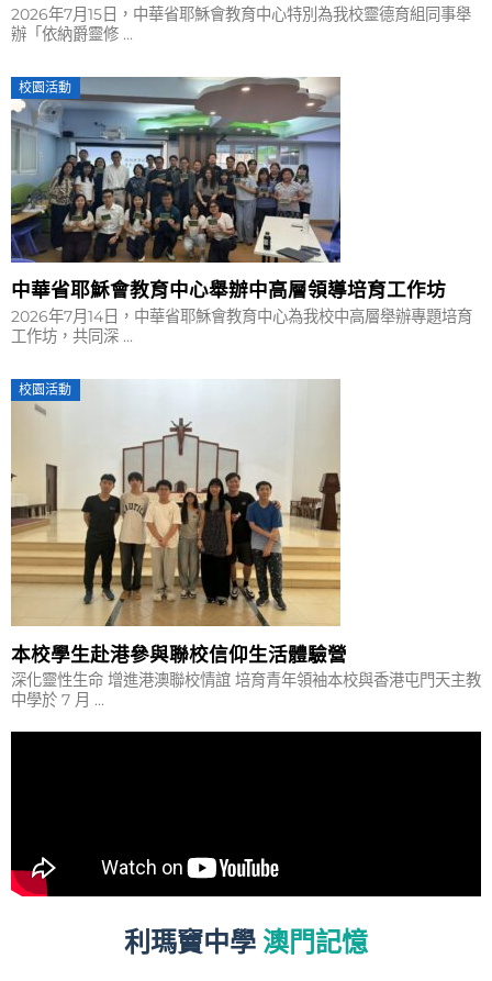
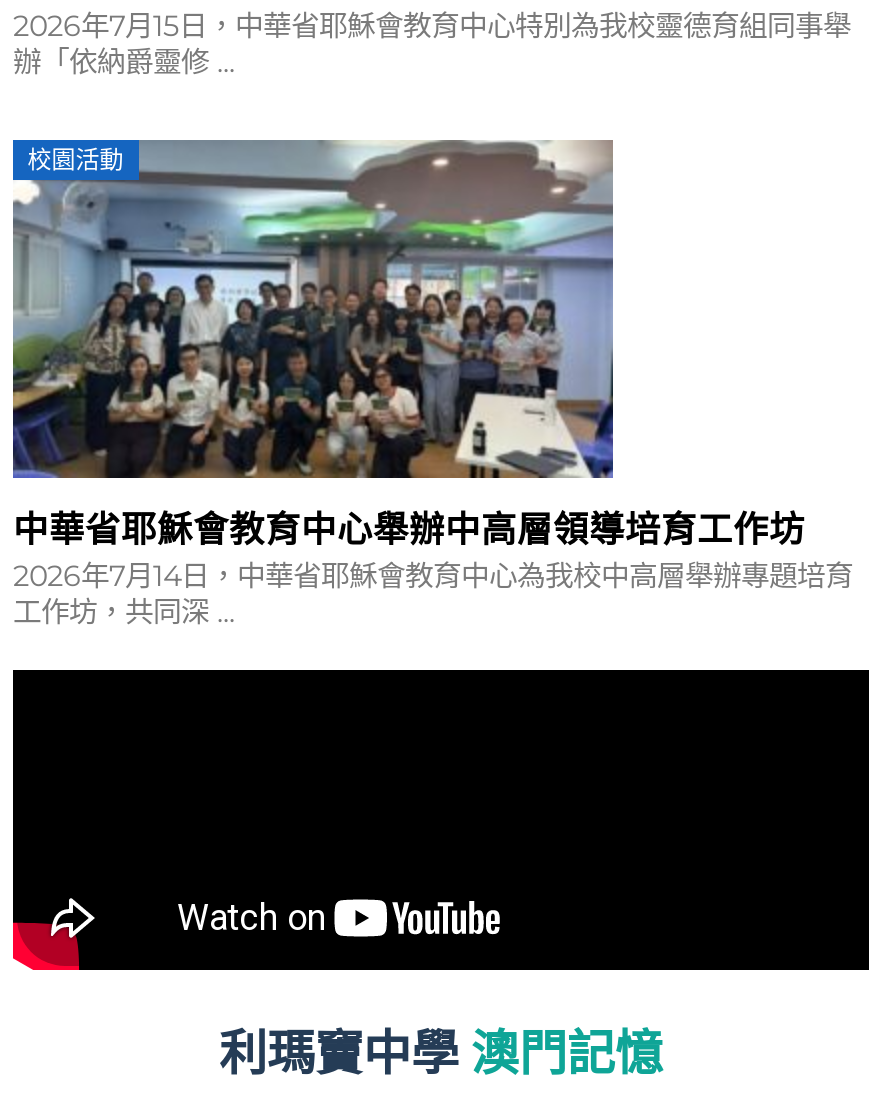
[10,380,342,627] [image] | 校園活動 -> none
[11,642,481,710] 本校學生赴港參與聯校信仰生活體驗營 | 深化靈性生命 增進港澳聯校情誼 培育青年領袖本校與香港屯門天主教 | 中學於 7 月 ... -> none

